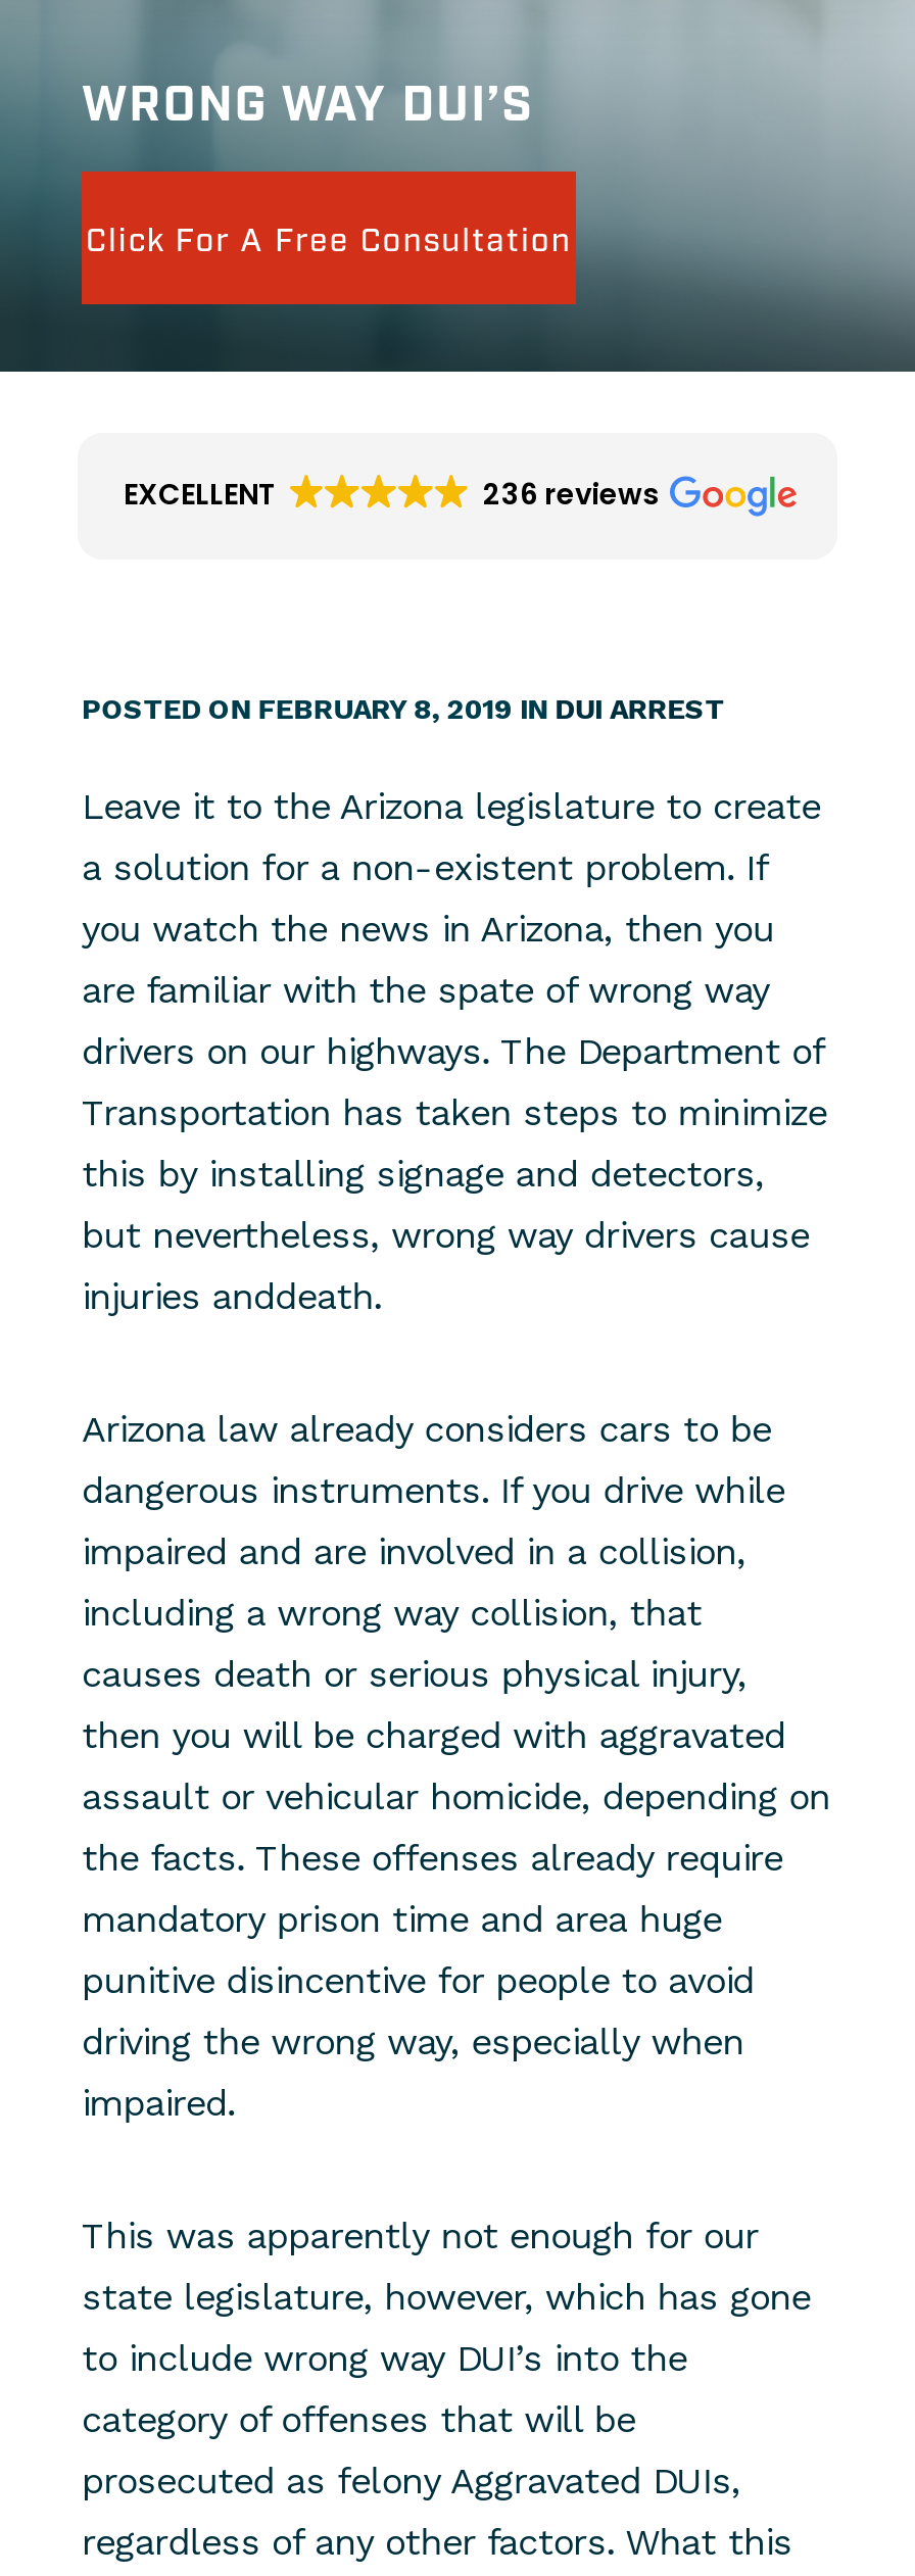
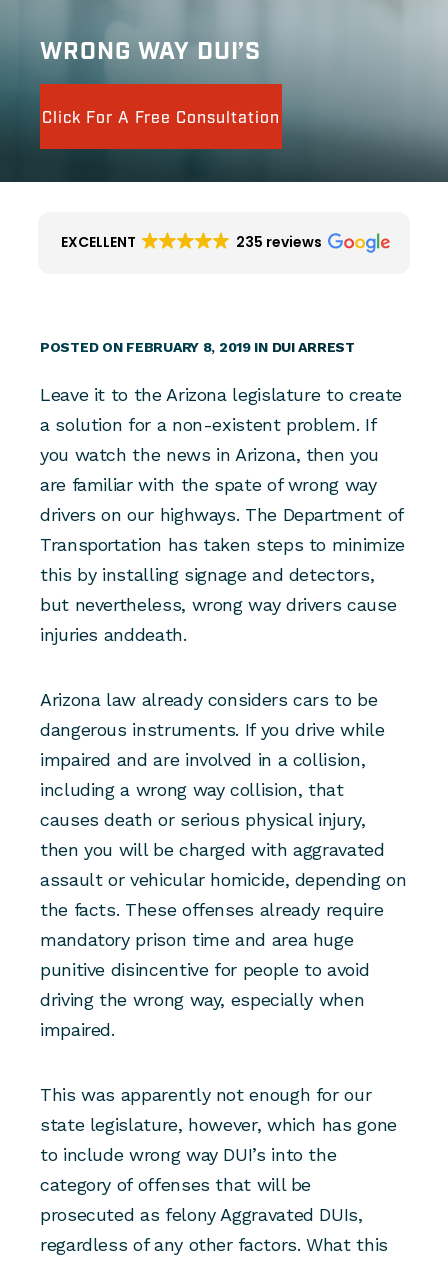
[483,474,659,515] 236 reviews -> [236,232,322,252] 235 reviews

